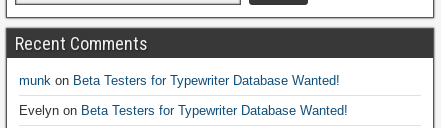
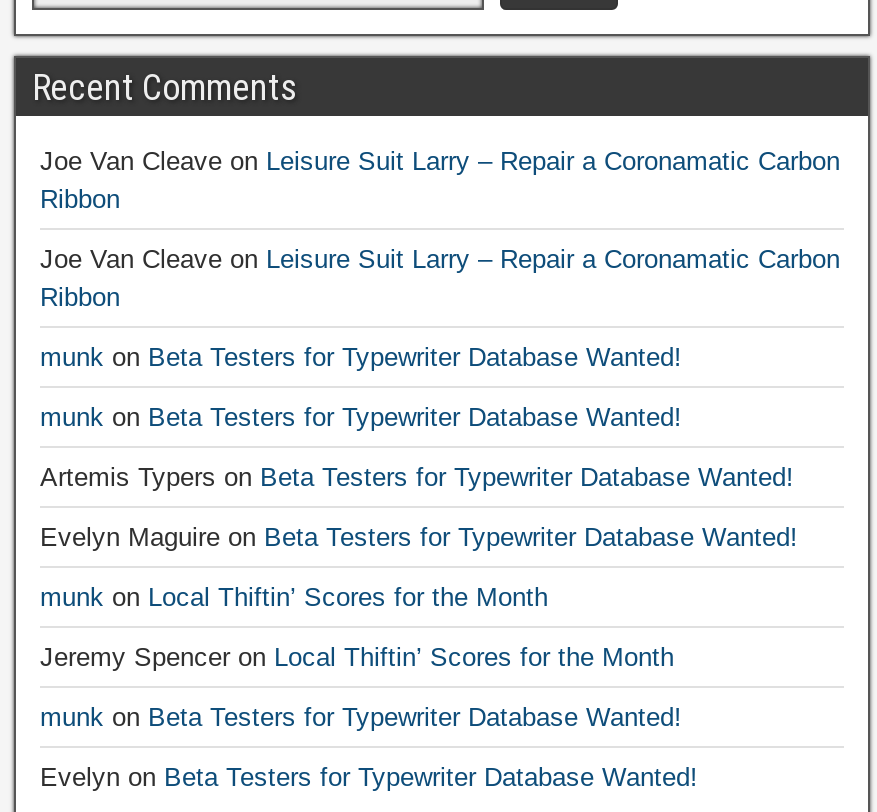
none -> [40,146,840,672] Joe Van Cleave on Leisure Suit Larry – Repair a Coronamatic Carbon | Ribbon | Joe Van Cleave on Leisure Suit Larry – Repair a Coronamatic Carbon | Ribbon | munk on Beta Testers for Typewriter Database Wanted! | munk on Beta Testers for Typewriter Database Wanted! | Artemis Typers on Beta Testers for Typewriter Database Wanted! | Evelyn Maguire on Beta Testers for Typewriter Database Wanted! | munk on Local Thiftin’ Scores for the Month | Jeremy Spencer on Local Thiftin’ Scores for the Month

